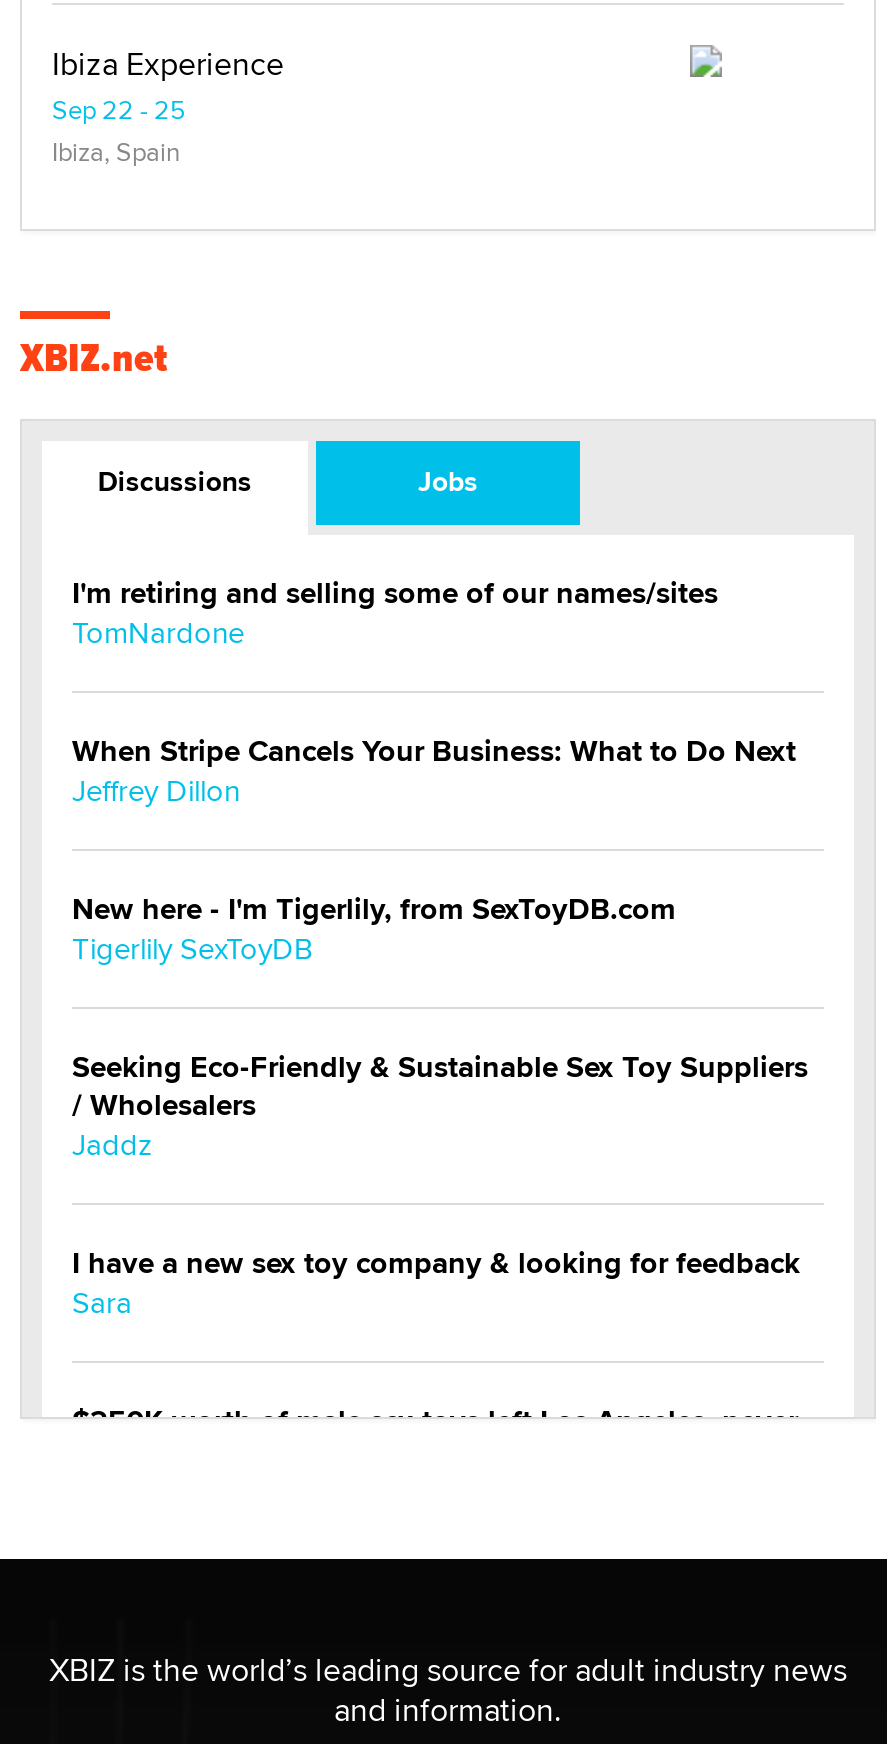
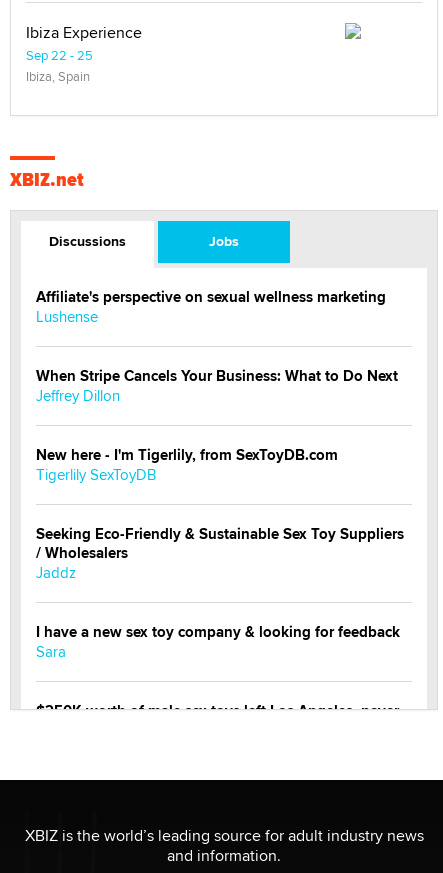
[72,571,718,653] I'm retiring and selling some of our names/sites | TomNardone -> [36,286,386,327] Affiliate's perspective on sexual wellness marketing | Lushense

